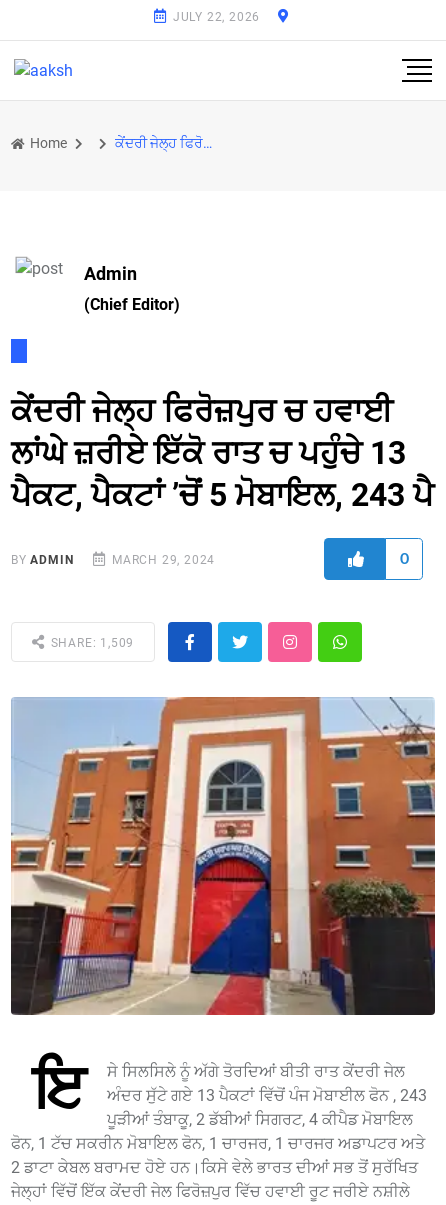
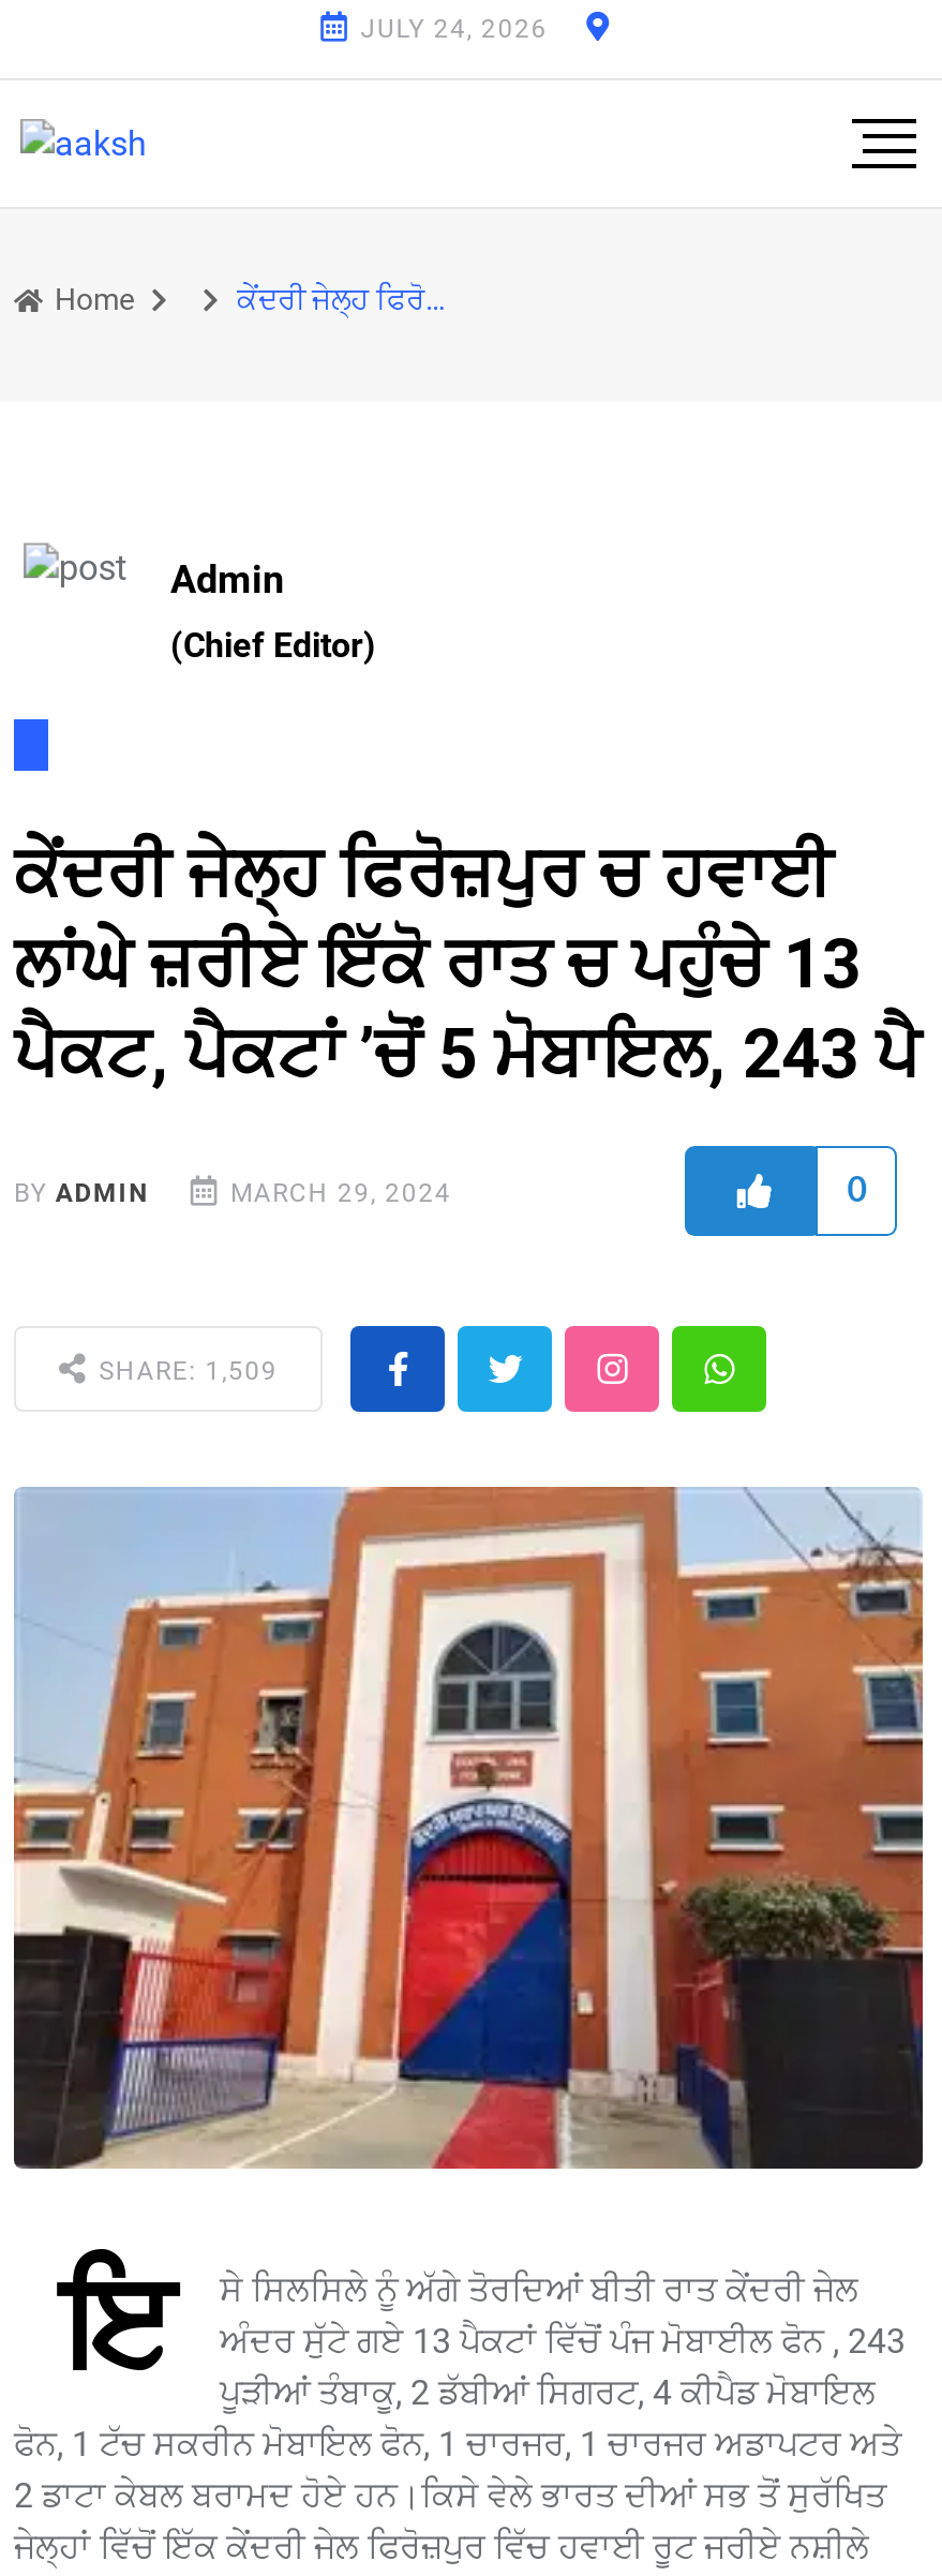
[173,10,260,24] JULY 22, 2026 -> [361,14,548,44] JULY 24, 2026

